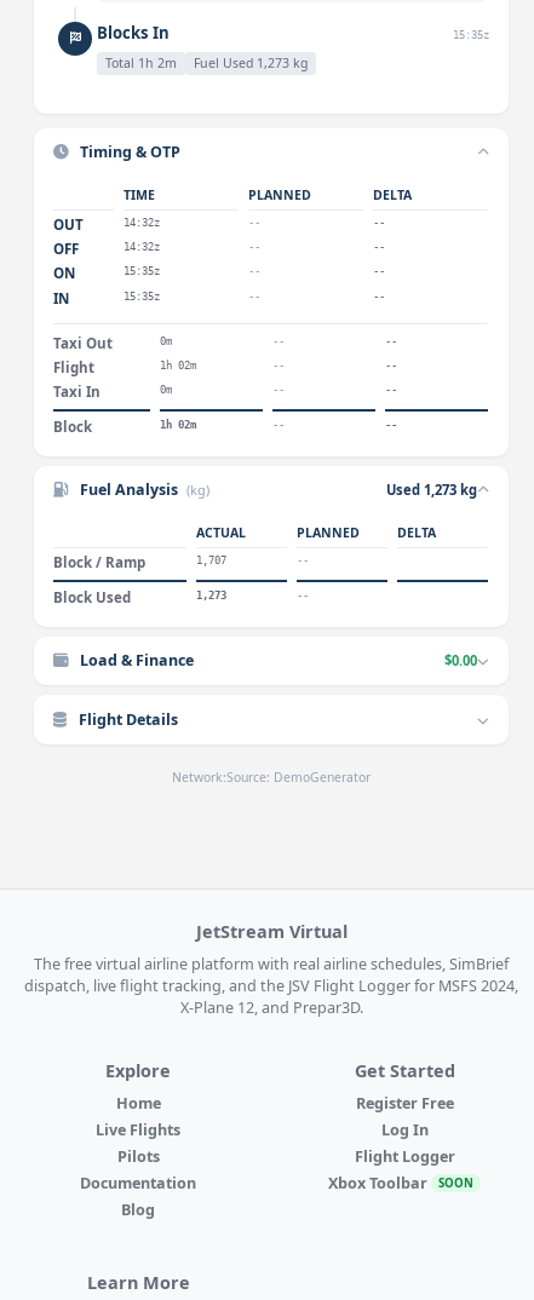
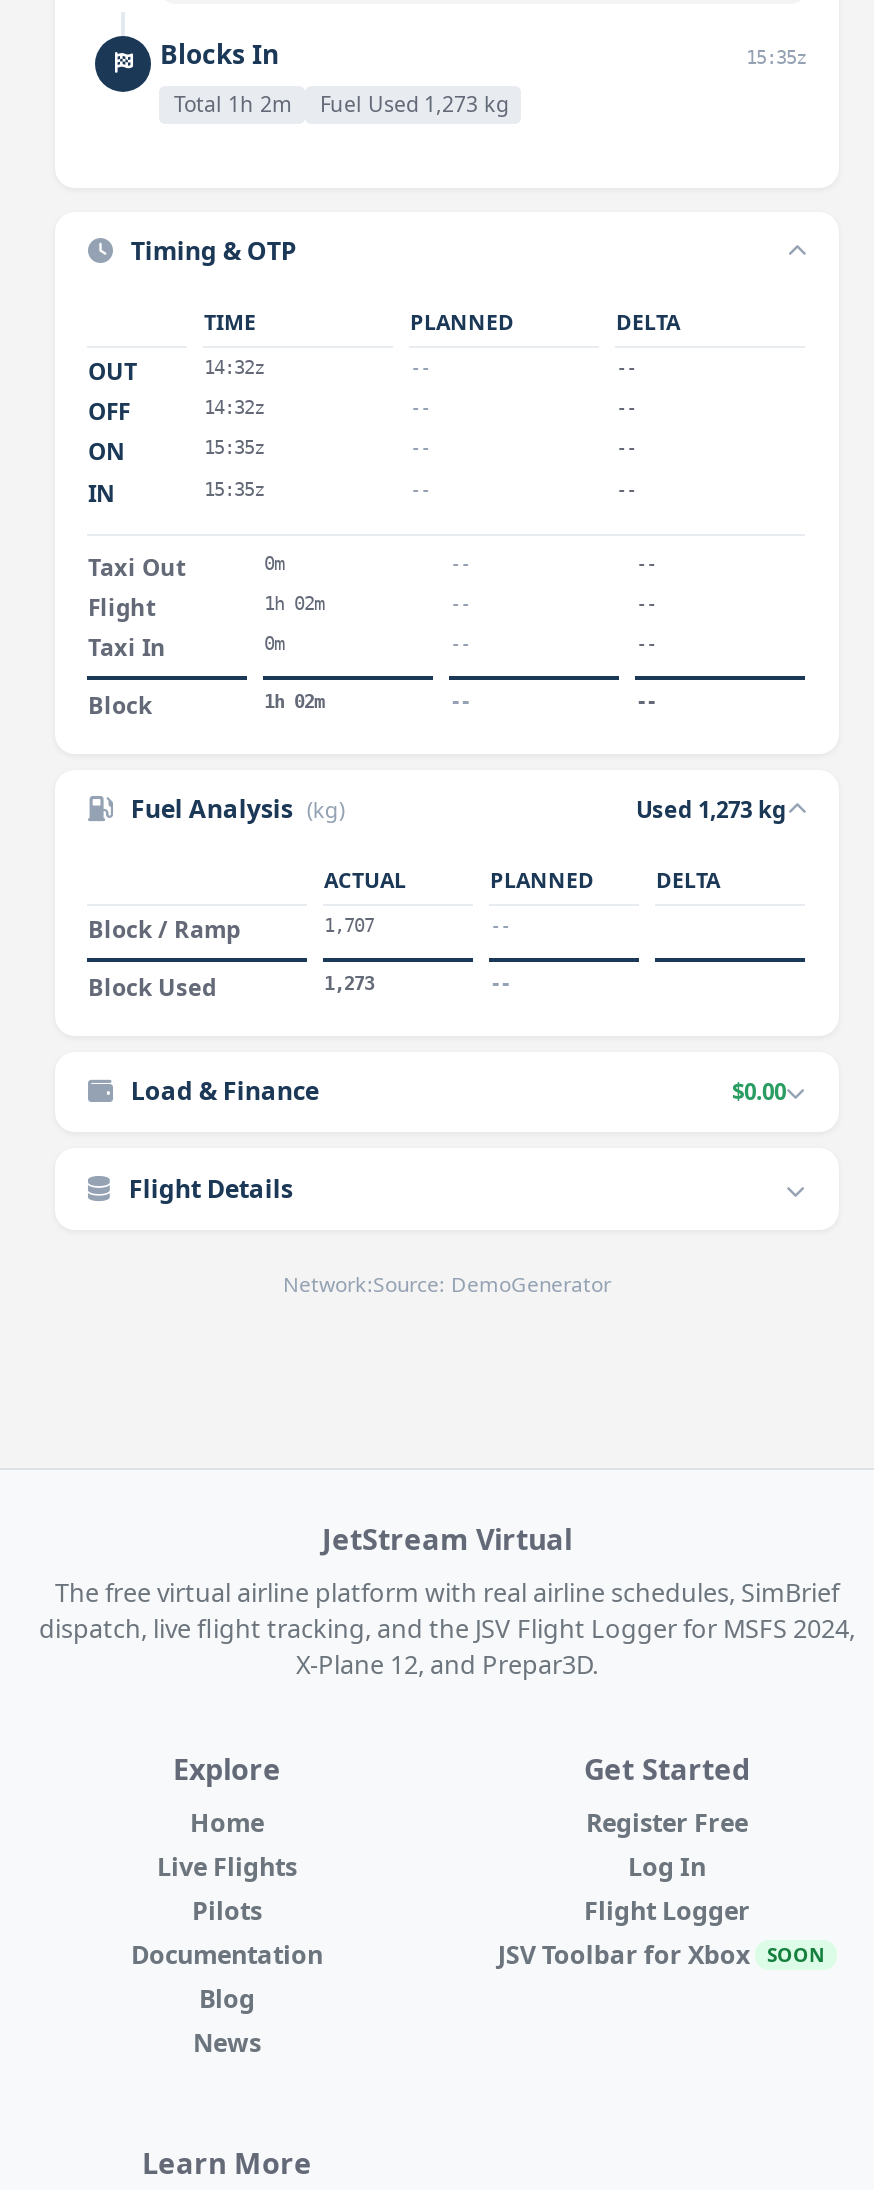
[329,1173,473,1193] Xbox Toolbar SOON -> [498,1937,825,1971] JSV Toolbar for Xbox SOON
none -> [193,2025,261,2059] News

